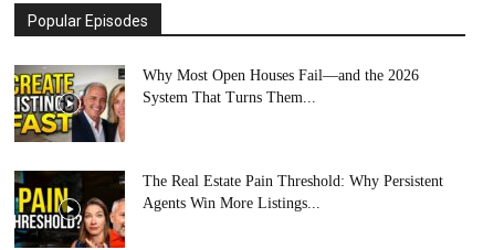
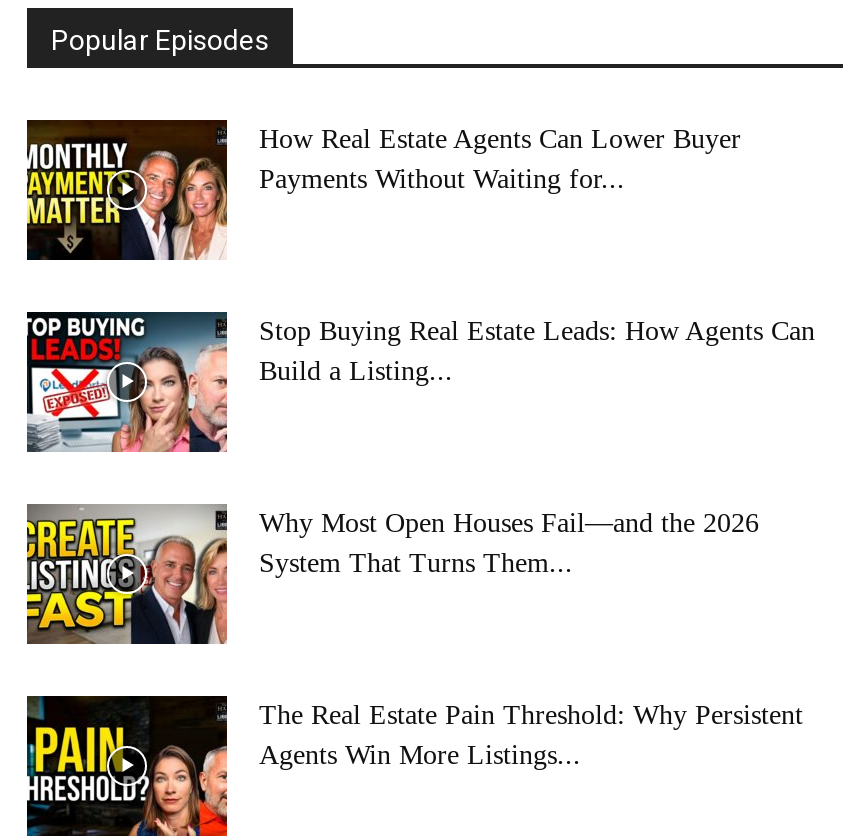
none -> [25,120,741,262] [image] | How Real Estate Agents Can Lower Buyer | Payments Without Waiting for...
none -> [27,312,815,452] [image] | Stop Buying Real Estate Leads: How Agents Can | Build a Listing...

